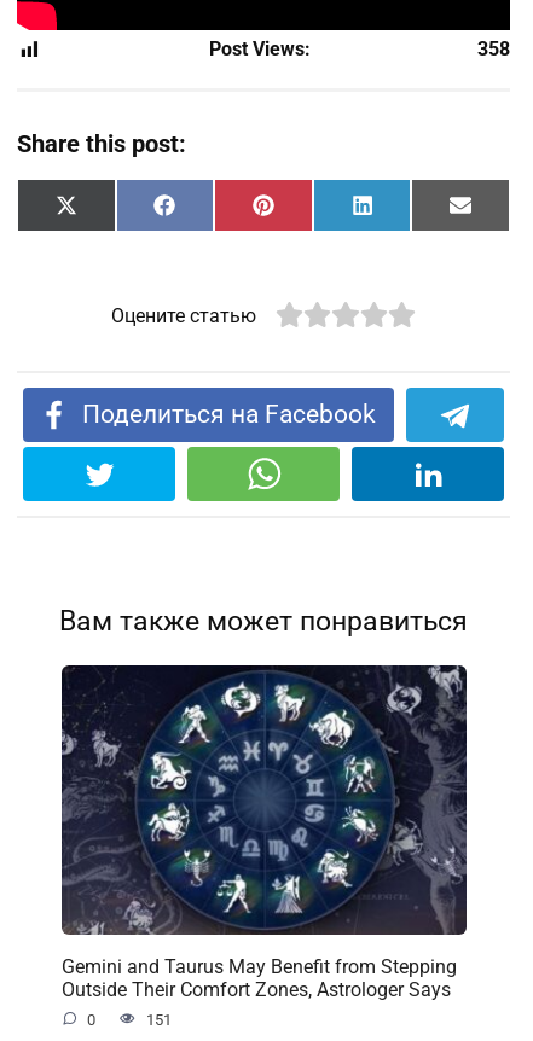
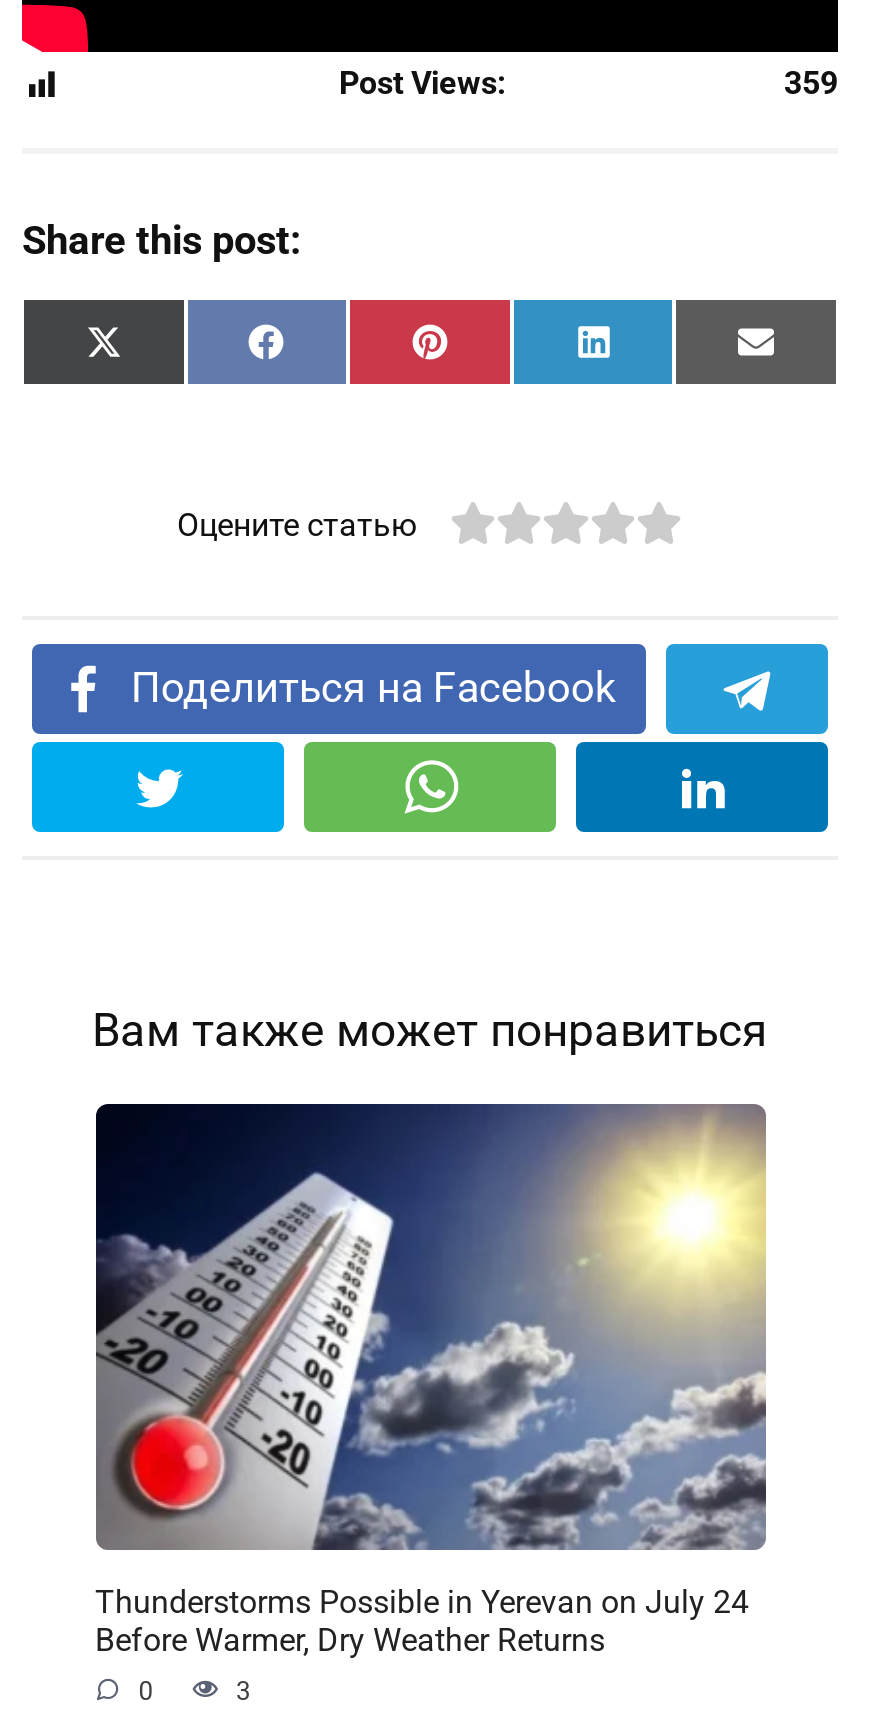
[477,37,510,60] 358 -> [784,64,838,102] 359
[60,665,468,1000] [image] | Gemini and Taurus May Benefit from Stepping | Outside Their Comfort Zones, Astrologer Says -> [95,1104,766,1659] [image] | Thunderstorms Possible in Yerevan on July 24 | Before Warmer, Dry Weather Returns
[146,1011,172,1029] 151 -> [236,1676,250,1706] 3

